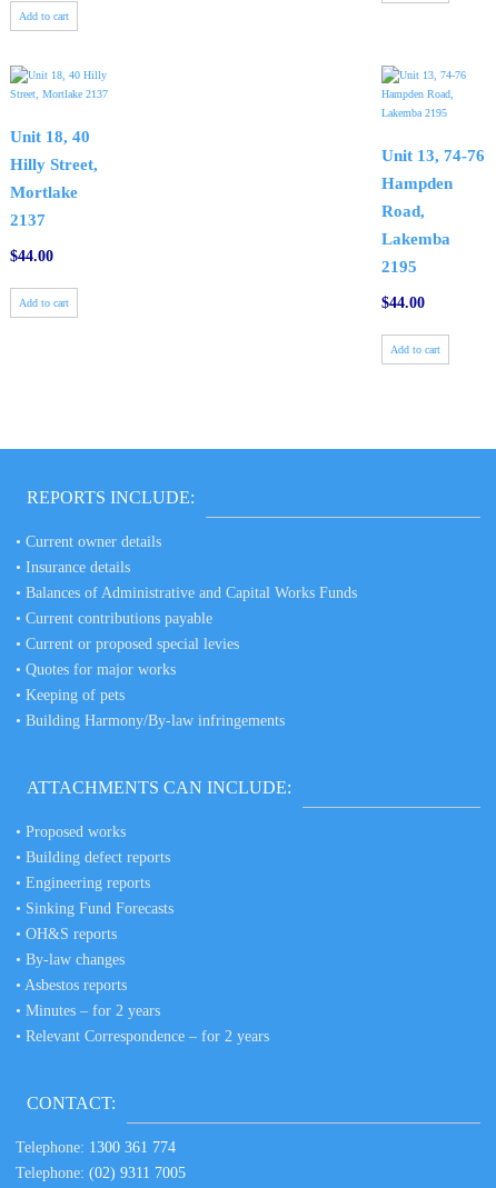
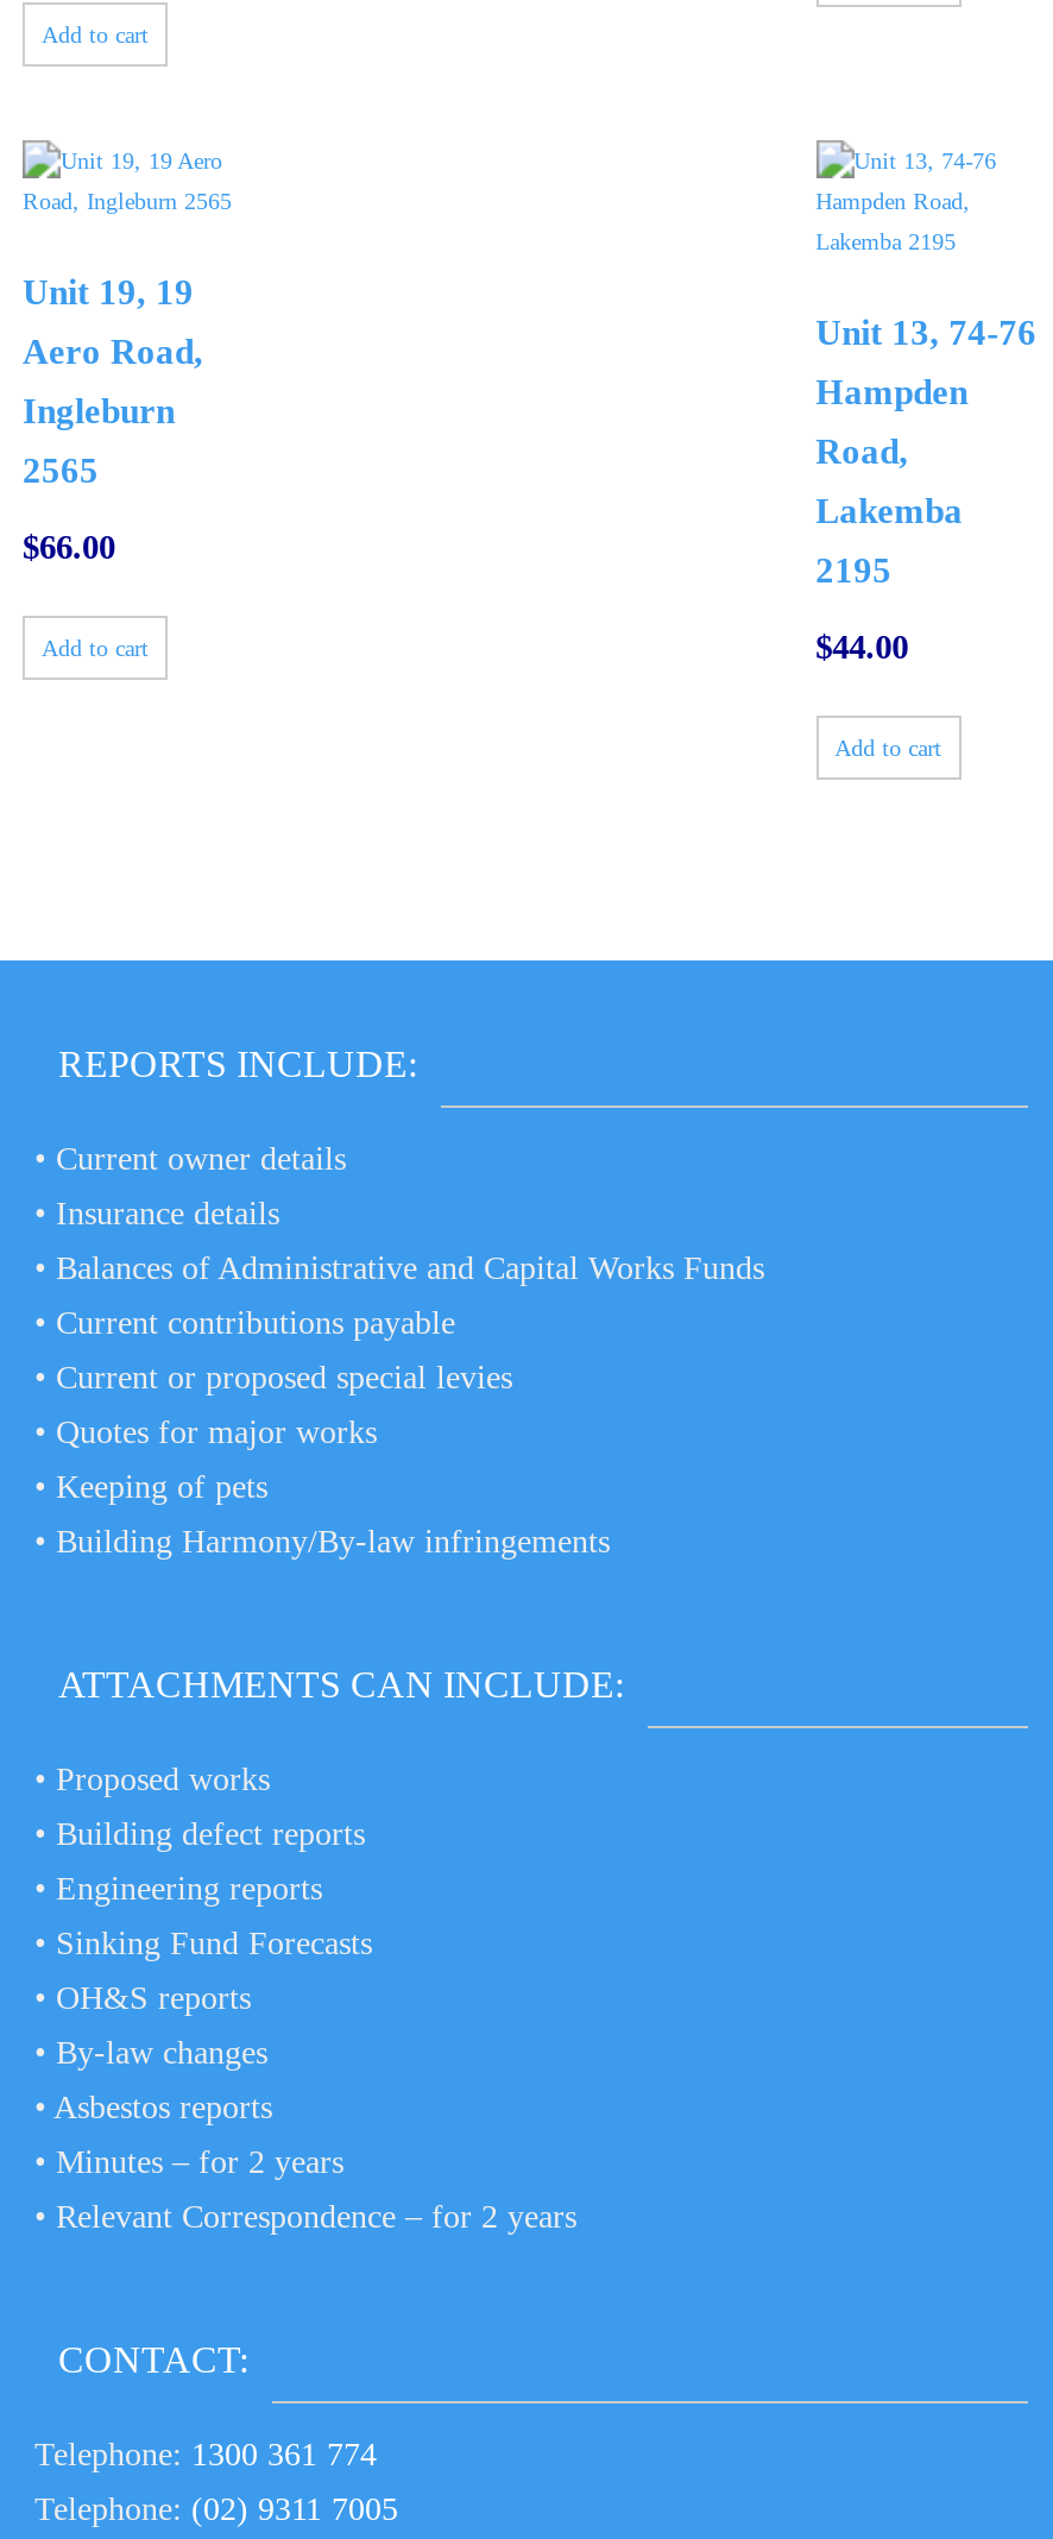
[10,127,90,145] Unit 18, 40 -> [23,272,194,310] Unit 19, 19
[10,155,98,173] Hilly Street, -> [23,332,203,370] Aero Road,
[10,183,78,201] Mortlake -> [23,391,175,429] Ingleburn
[10,211,46,228] 2137 -> [23,451,99,489] 2565
[10,247,53,265] $44.00 -> [23,528,115,566] $66.00

